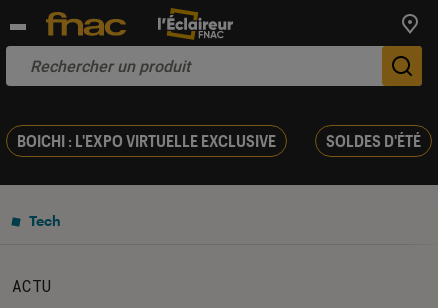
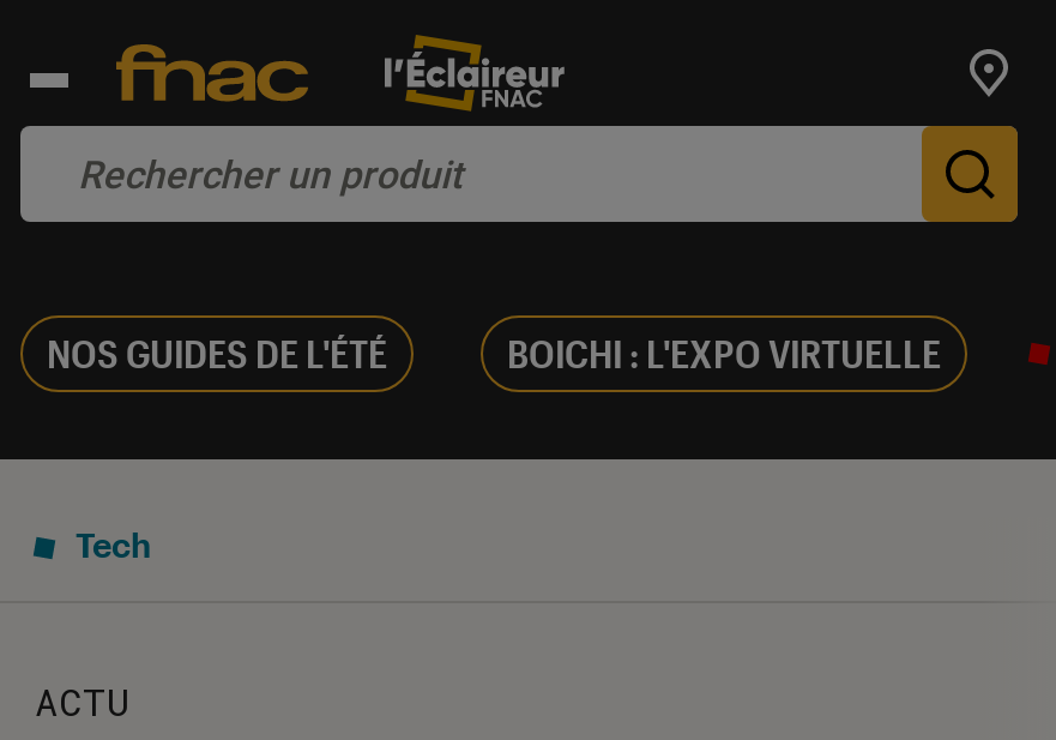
[17,131,421,150] BOICHI : L'EXPO VIRTUELLE EXCLUSIVE | SOLDES D'ÉTÉ -> [47,330,941,376] NOS GUIDES DE L'ÉTÉ | BOICHI : L'EXPO VIRTUELLE

